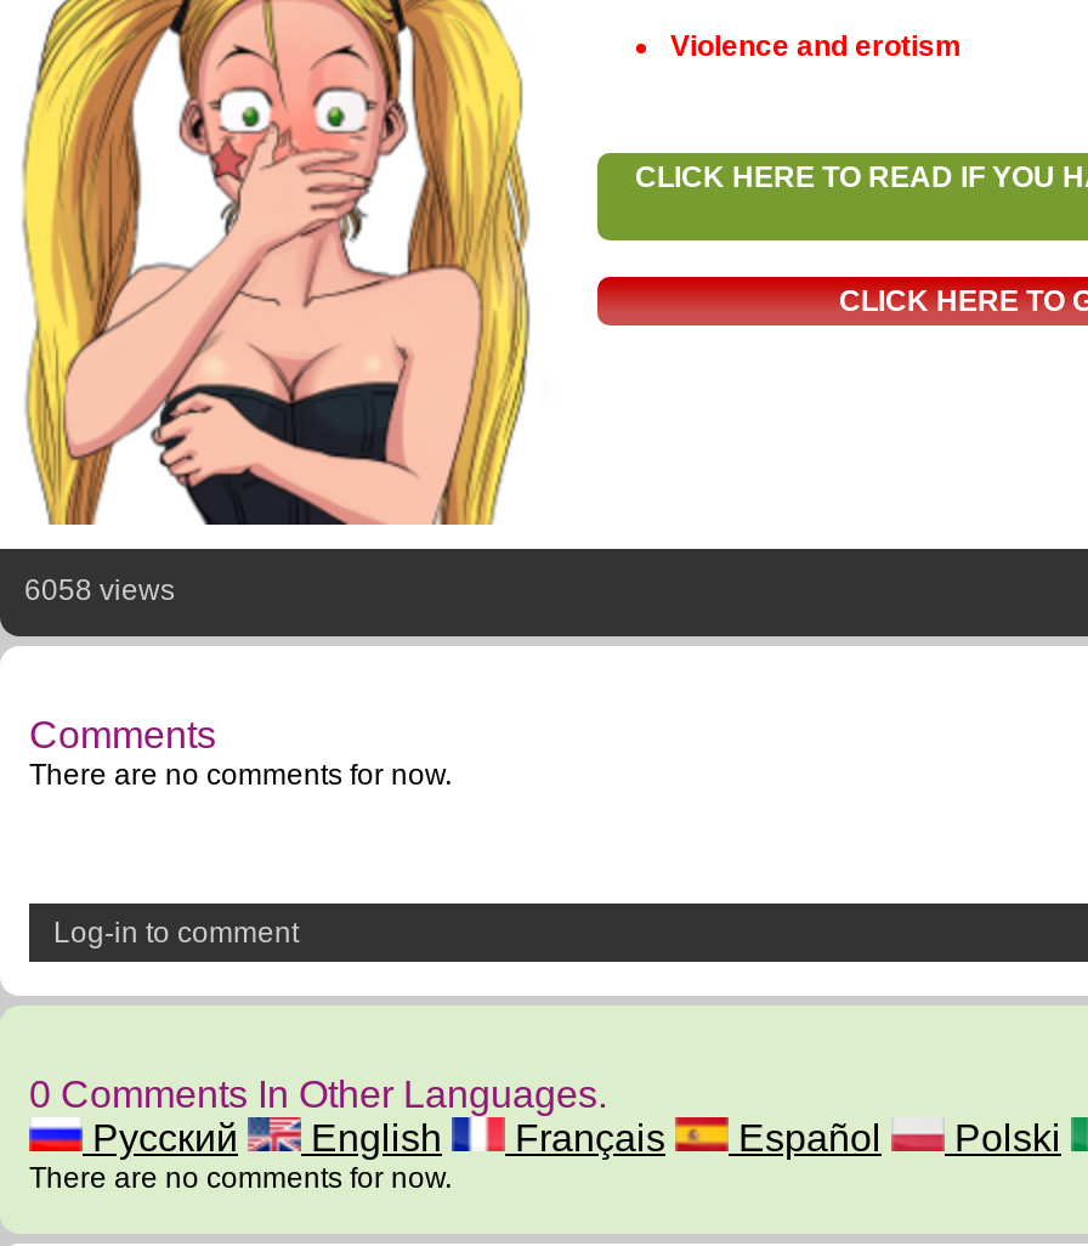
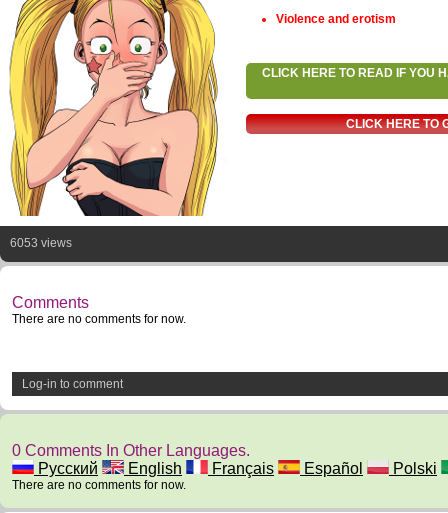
[24,573,175,607] 6058 views -> [10,236,72,250] 6053 views

